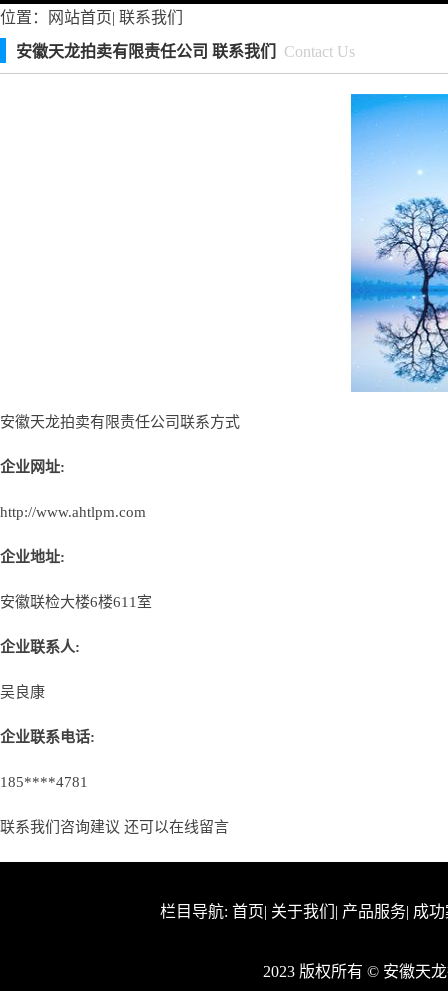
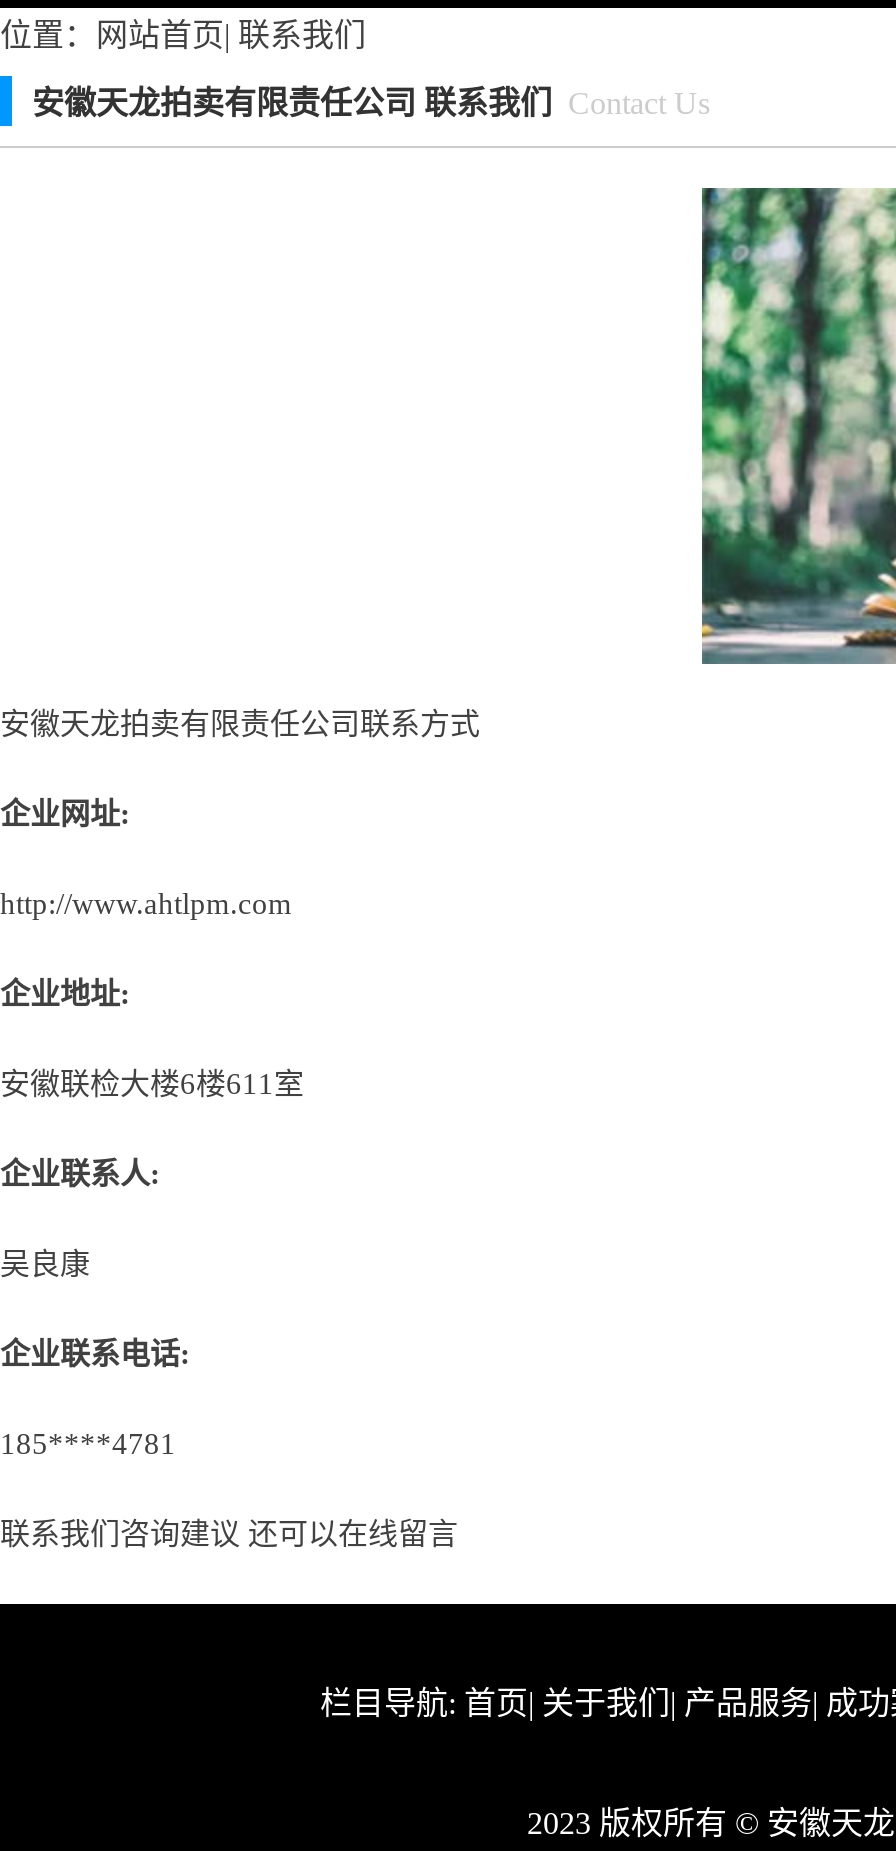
[350,93,445,391] [image] -> [700,186,890,664] [image]

